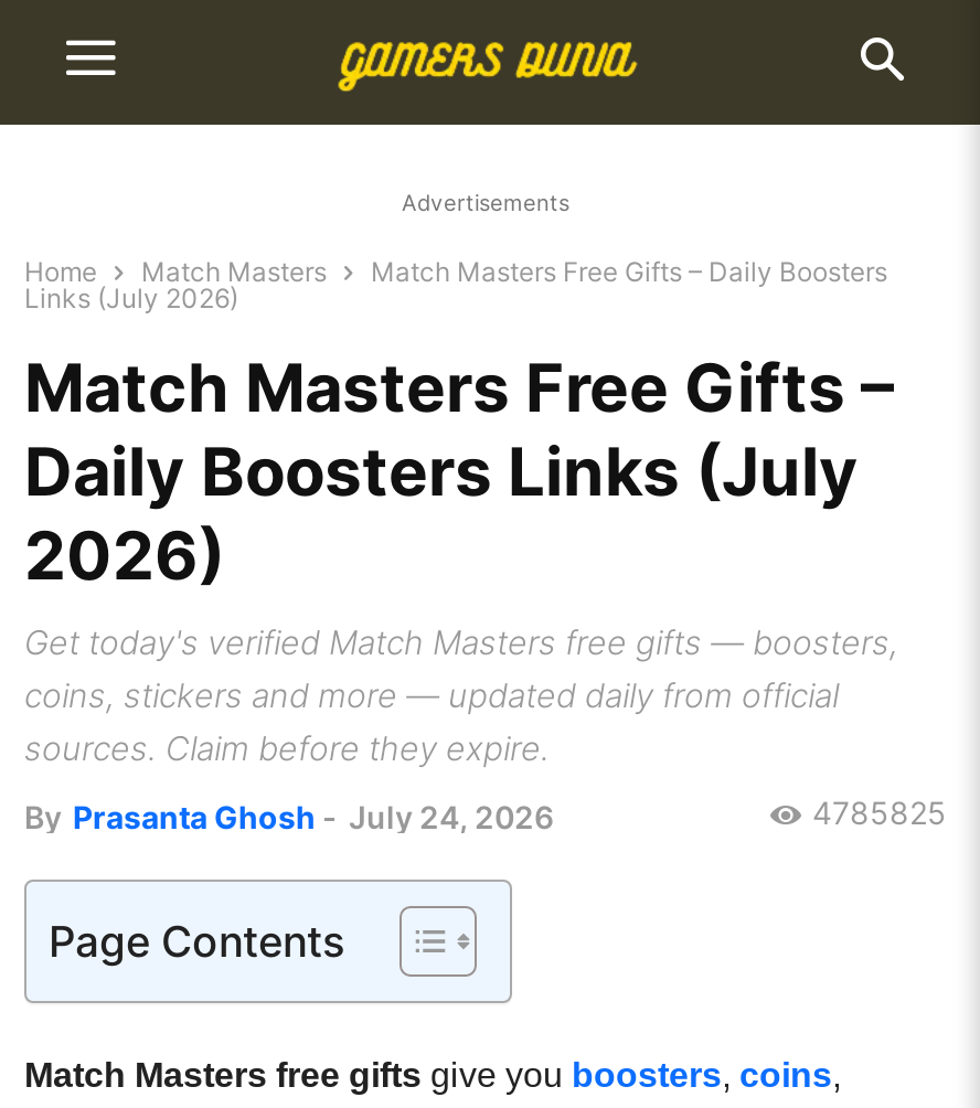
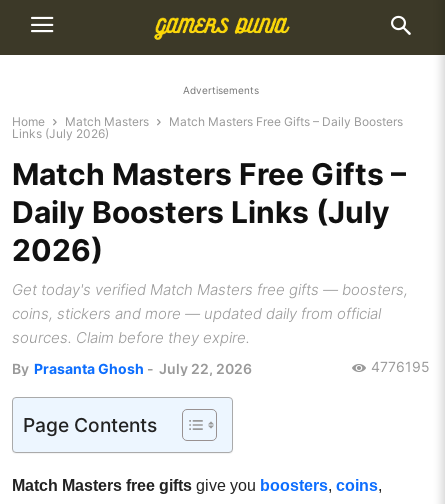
[24,798,554,835] By Prasanta Ghosh - July 24, 2026 -> [12,360,252,377] By Prasanta Ghosh - July 22, 2026
[812,793,947,831] 4785825 -> [371,358,430,375] 4776195

